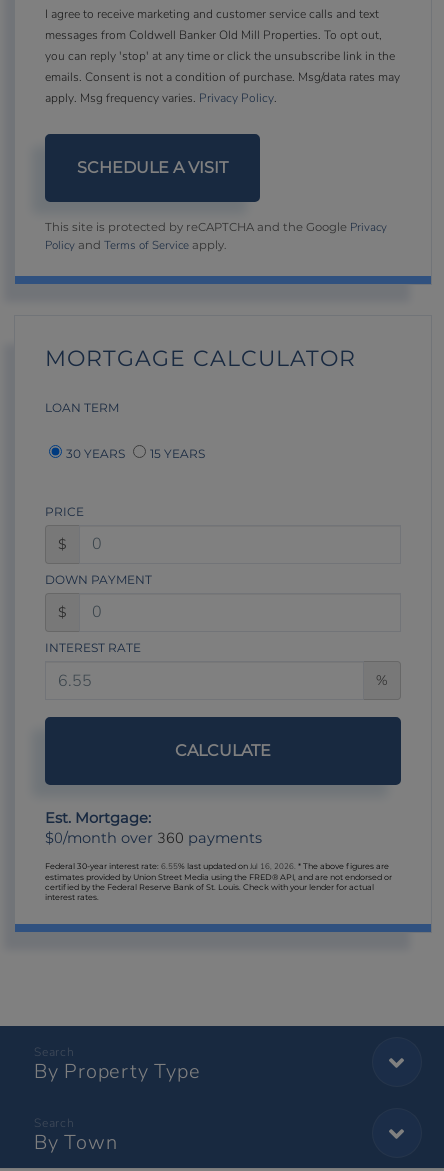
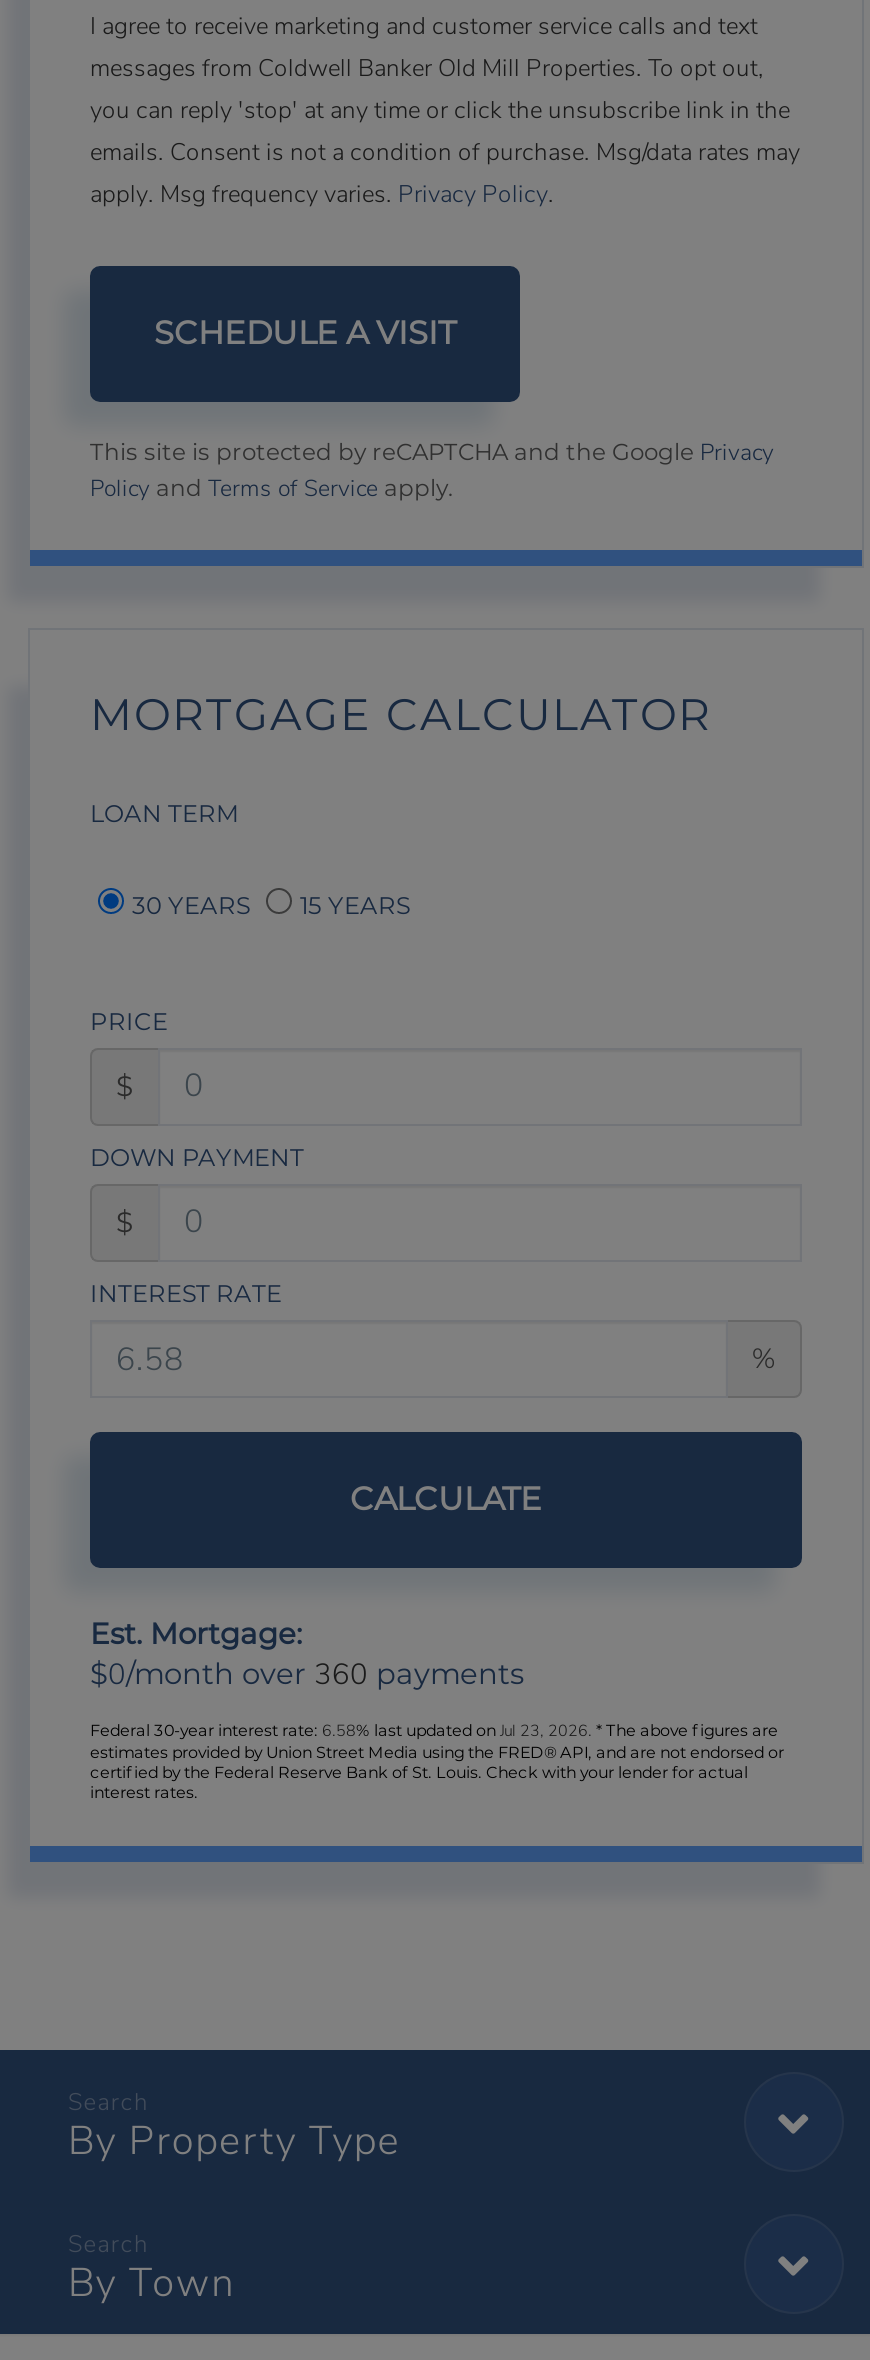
[45,861,389,872] Federal 30-year interest rate: 6.55% last updated on Jul 16, 2026. * The above figures are -> [90,1720,778,1742] Federal 30-year interest rate: 6.58% last updated on Jul 23, 2026. * The above figures are

